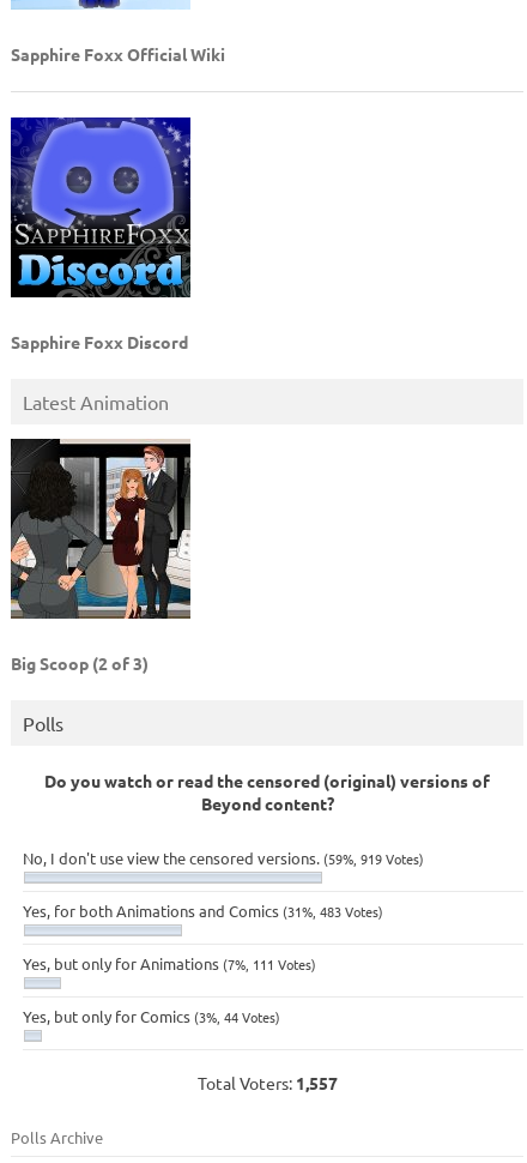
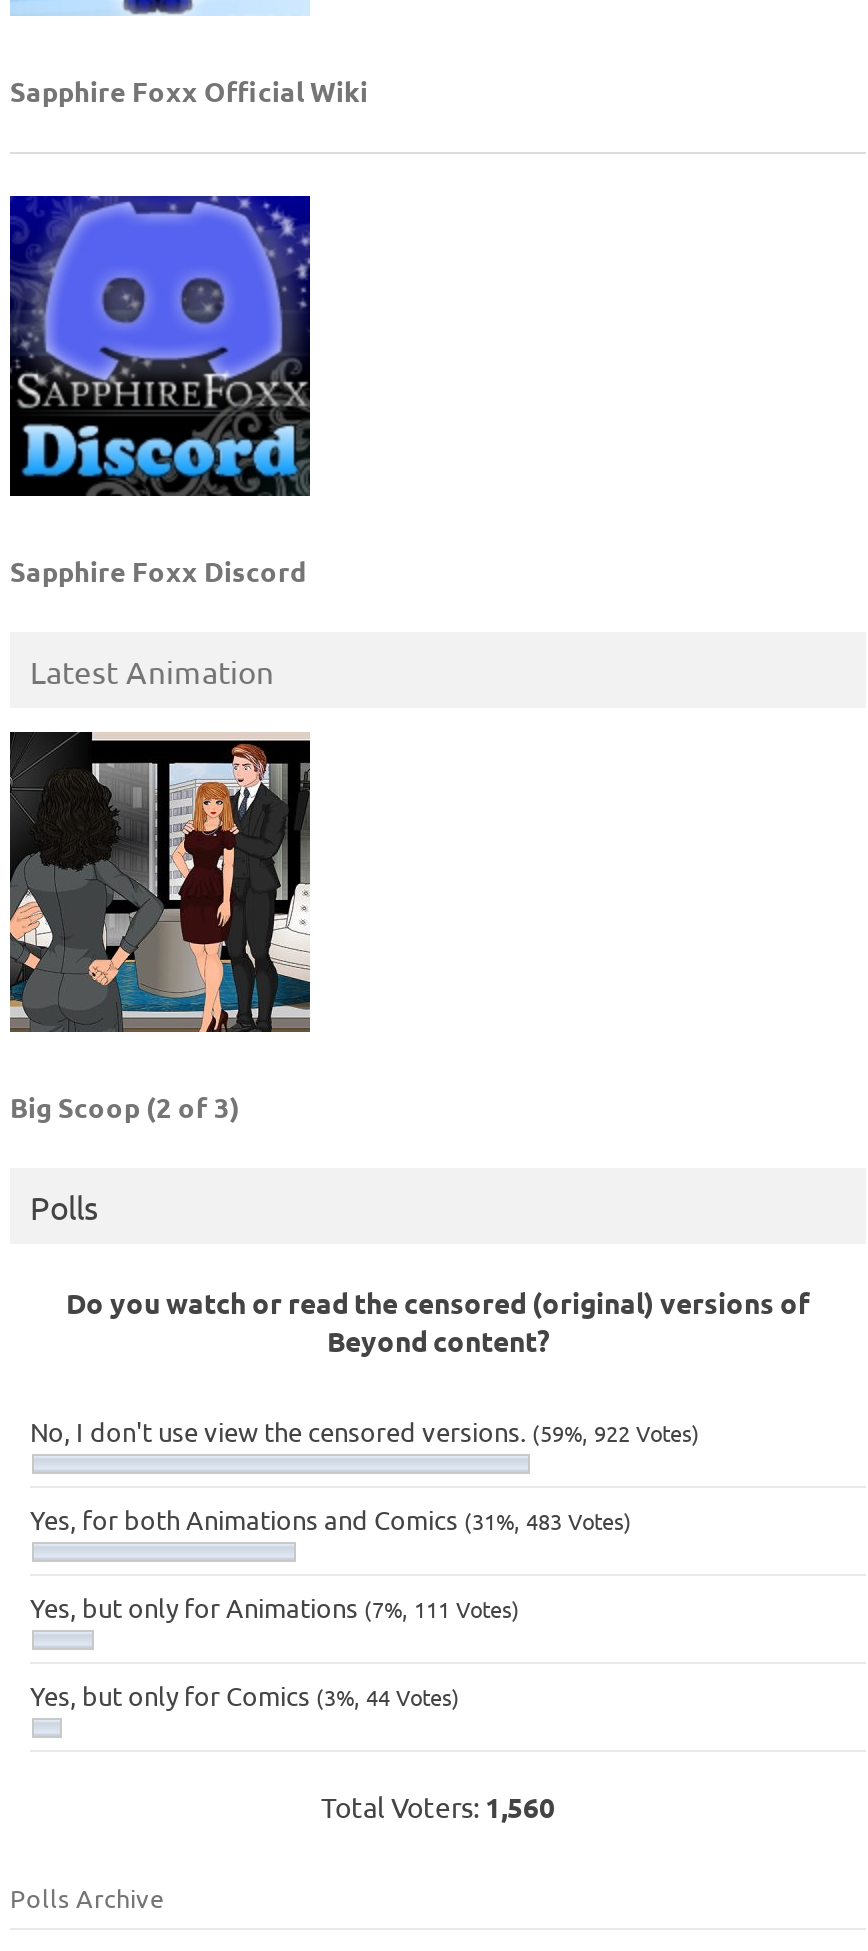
[23,848,424,868] No, I don't use view the censored versions. (59%, 919 Votes) -> [30,1414,700,1448] No, I don't use view the censored versions. (59%, 922 Votes)
[197,1072,337,1093] Total Voters: 1,557 -> [321,1788,555,1824] Total Voters: 1,560

